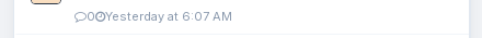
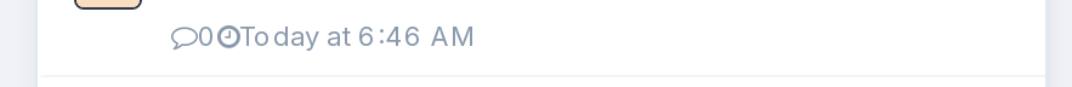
[105,9,232,24] Yesterday at 6:07 AM -> [239,19,475,53] Today at 6:46 AM

